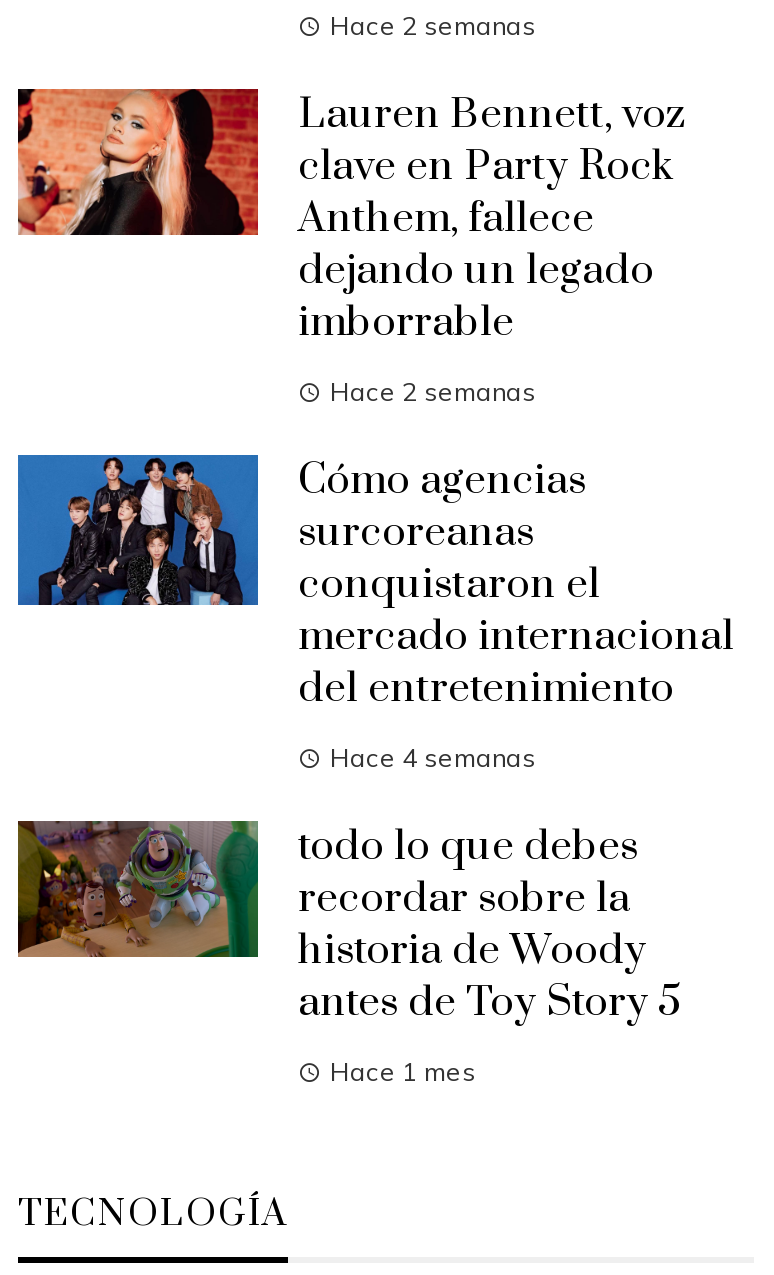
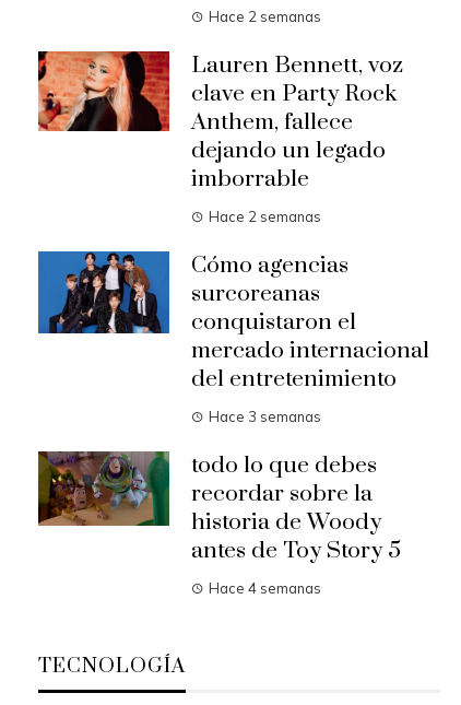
[330,741,536,773] Hace 4 semanas -> [209,408,321,425] Hace 3 semanas
[330,1055,476,1087] Hace 1 mes -> [209,580,321,597] Hace 4 semanas

